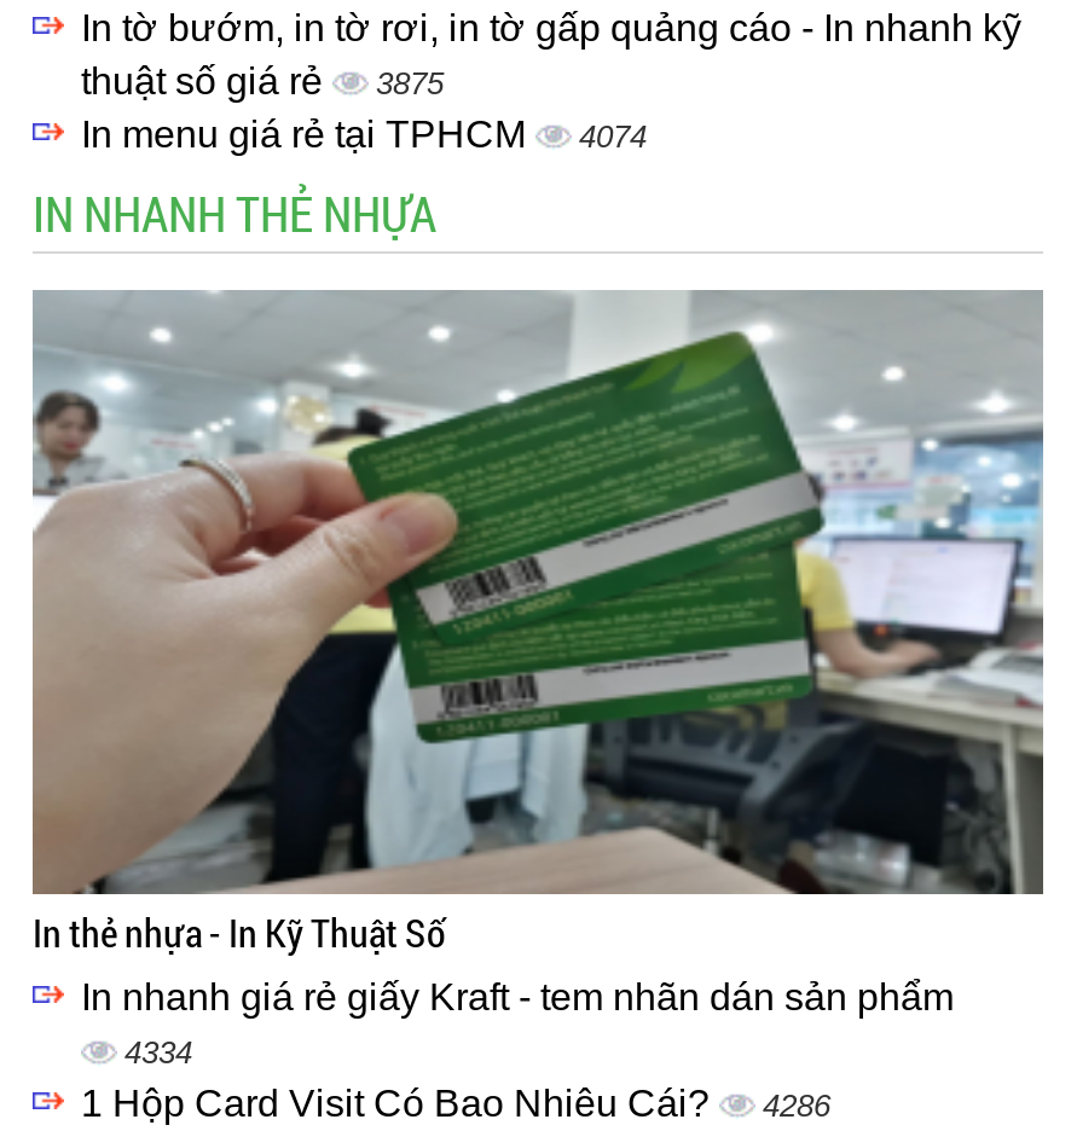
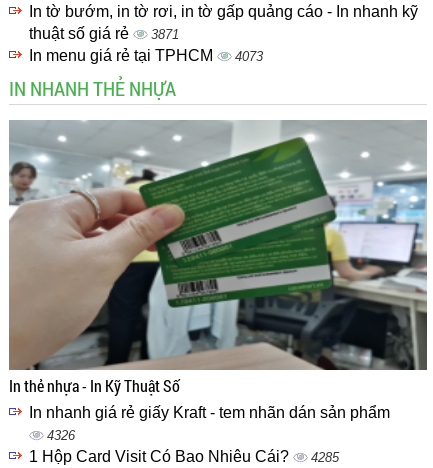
[81,61,444,102] thuật số giá rẻ 3875 -> [29,25,179,42] thuật số giá rẻ 3871
[81,114,647,155] In menu giá rẻ tại TPHCM 4074 -> [29,47,263,64] In menu giá rẻ tại TPHCM 4073
[125,1035,192,1071] 4334 -> [47,428,75,443] 4326
[81,1083,830,1124] 1 Hộp Card Visit Có Bao Nhiêu Cái? 4286 -> [29,448,339,465] 1 Hộp Card Visit Có Bao Nhiêu Cái? 4285

